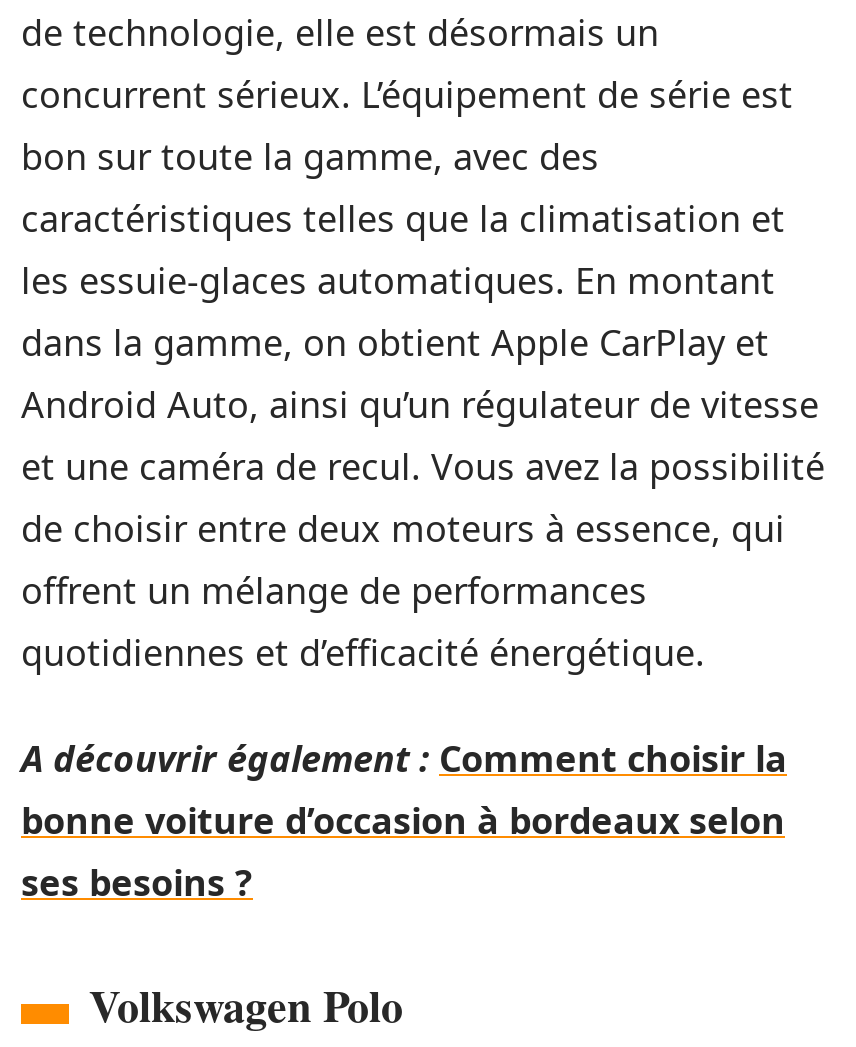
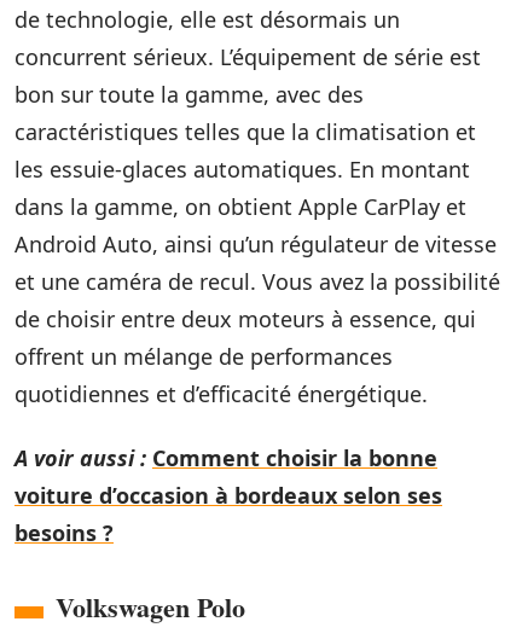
[21,734,787,906] A découvrir également : Comment choisir la | bonne voiture d’occasion à bordeaux selon | ses besoins ? -> [14,443,442,547] A voir aussi : Comment choisir la bonne | voiture d’occasion à bordeaux selon ses | besoins ?

